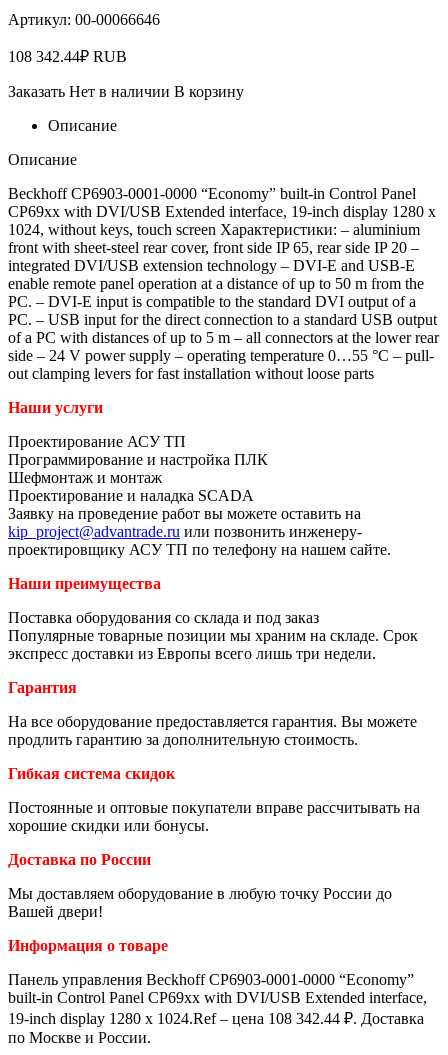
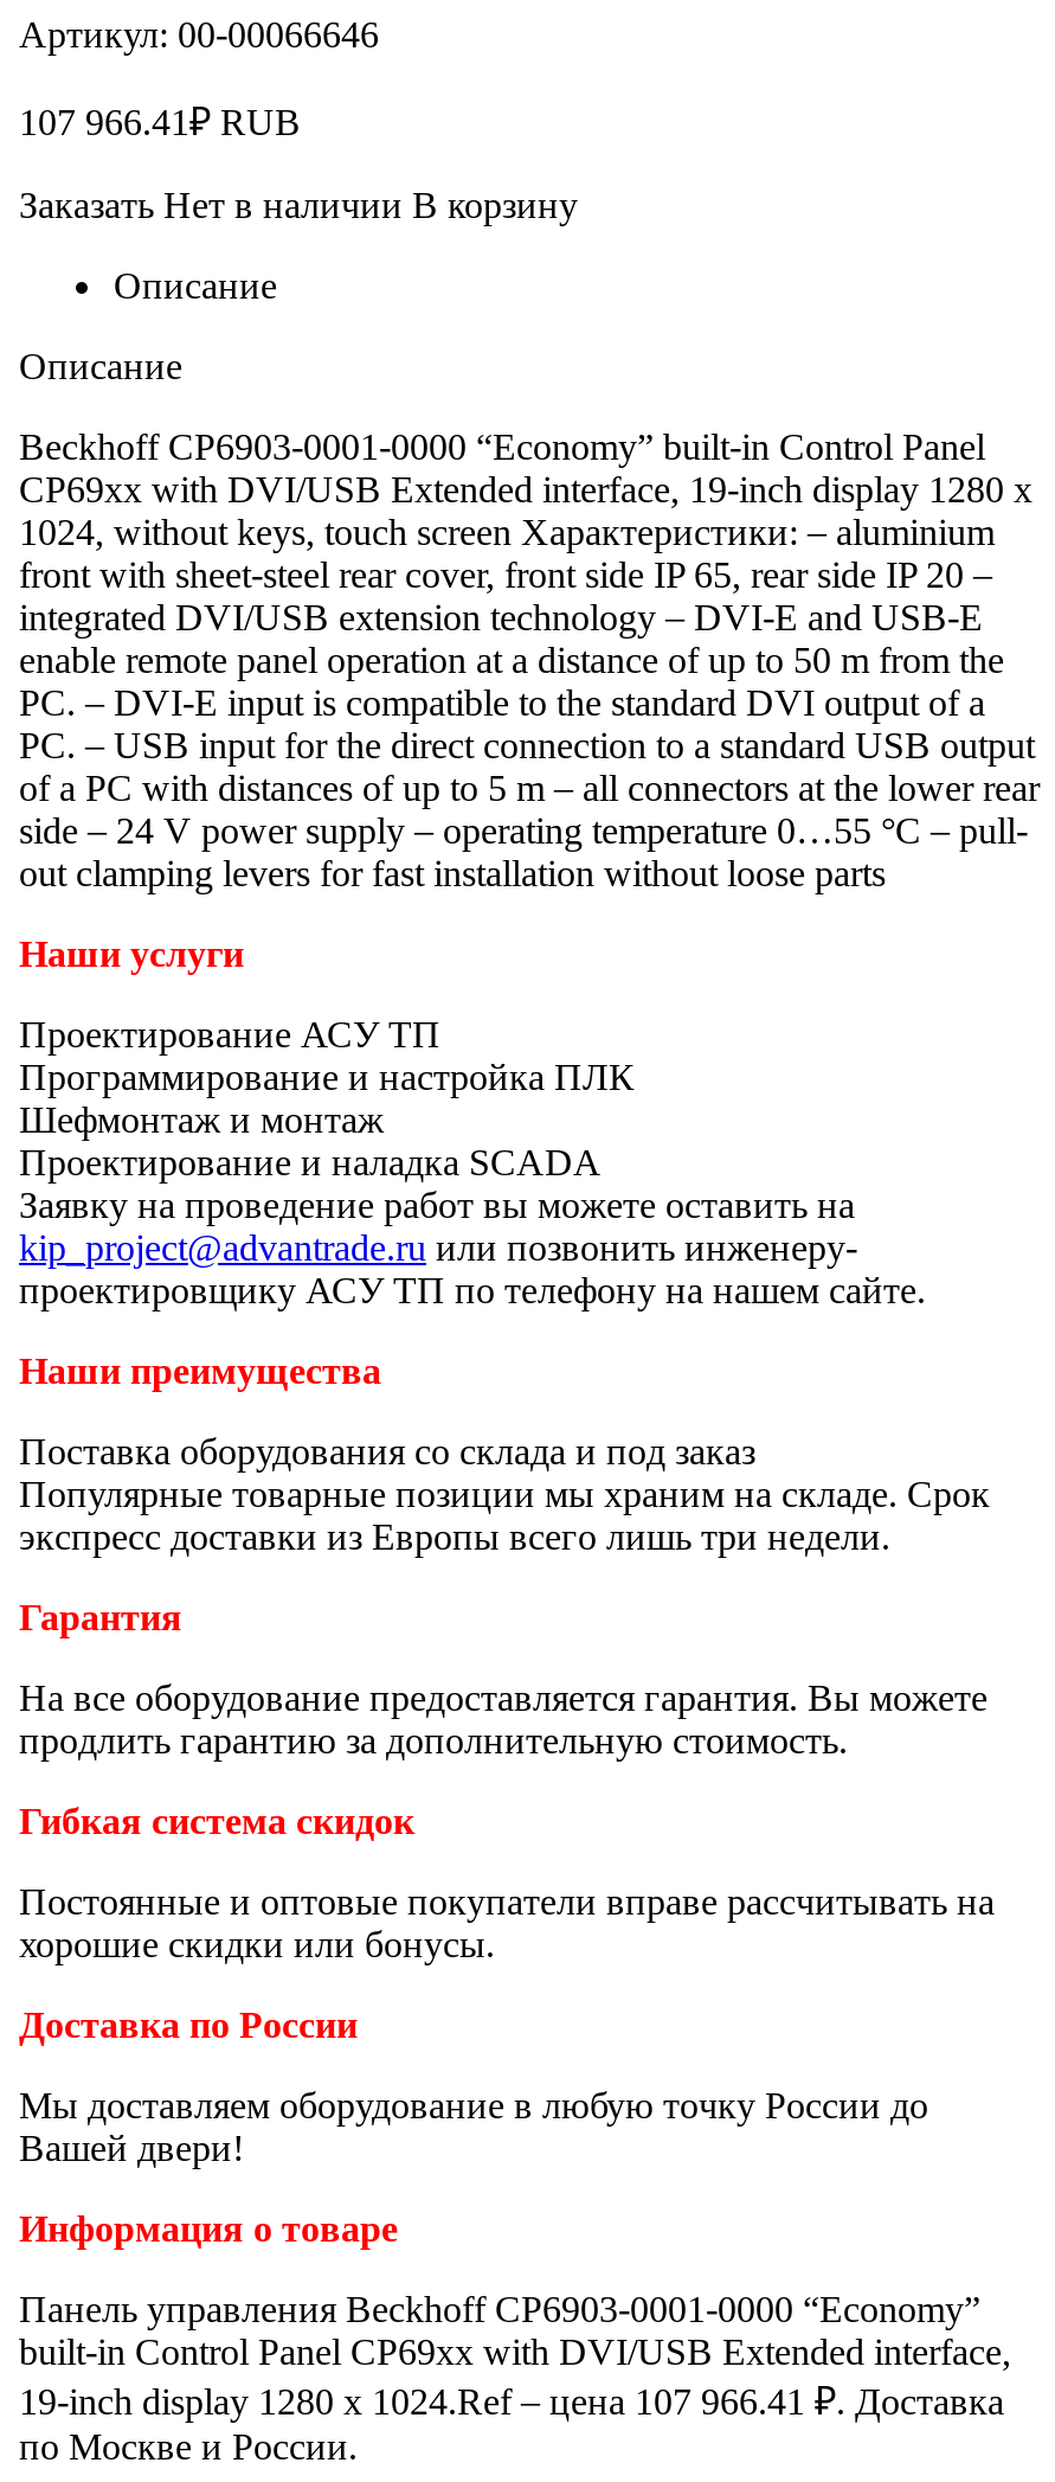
[8,48,127,65] 108 342.44 ₽ RUB -> [19,102,301,142] 107 966.41 ₽ RUB
[8,1010,424,1027] 19-inch display 1280 x 1024.Ref – цена 108 342.44 ₽. Доставка -> [19,2381,1004,2421] 19-inch display 1280 x 1024.Ref – цена 107 966.41 ₽. Доставка

